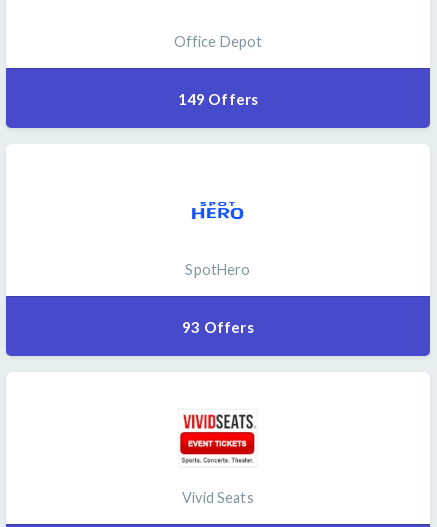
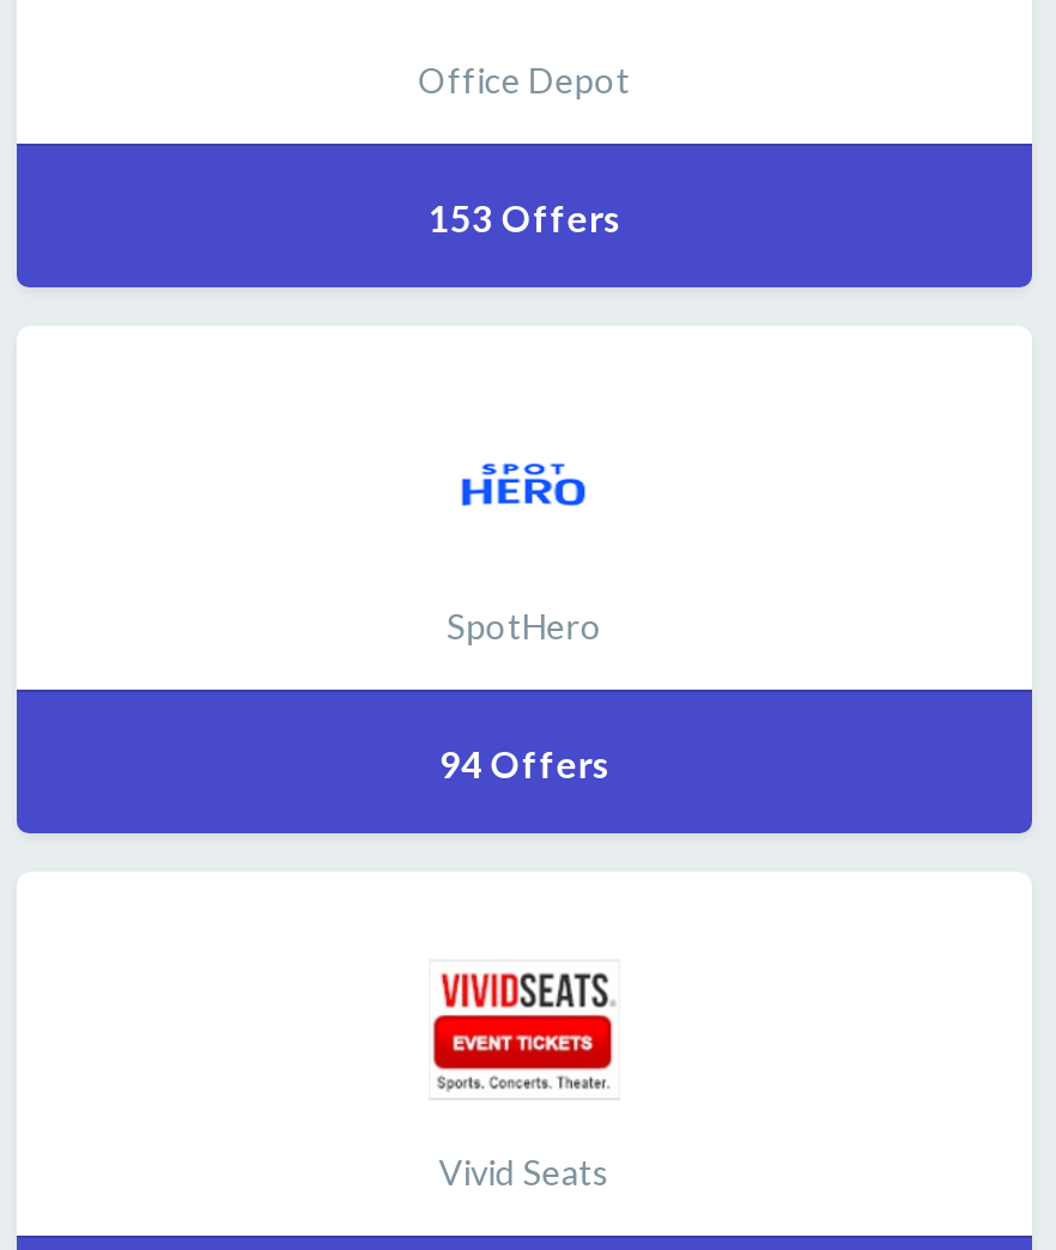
[178,89,258,107] 149 Offers -> [428,195,621,238] 153 Offers
[182,317,254,335] 93 Offers -> [439,741,610,784] 94 Offers

